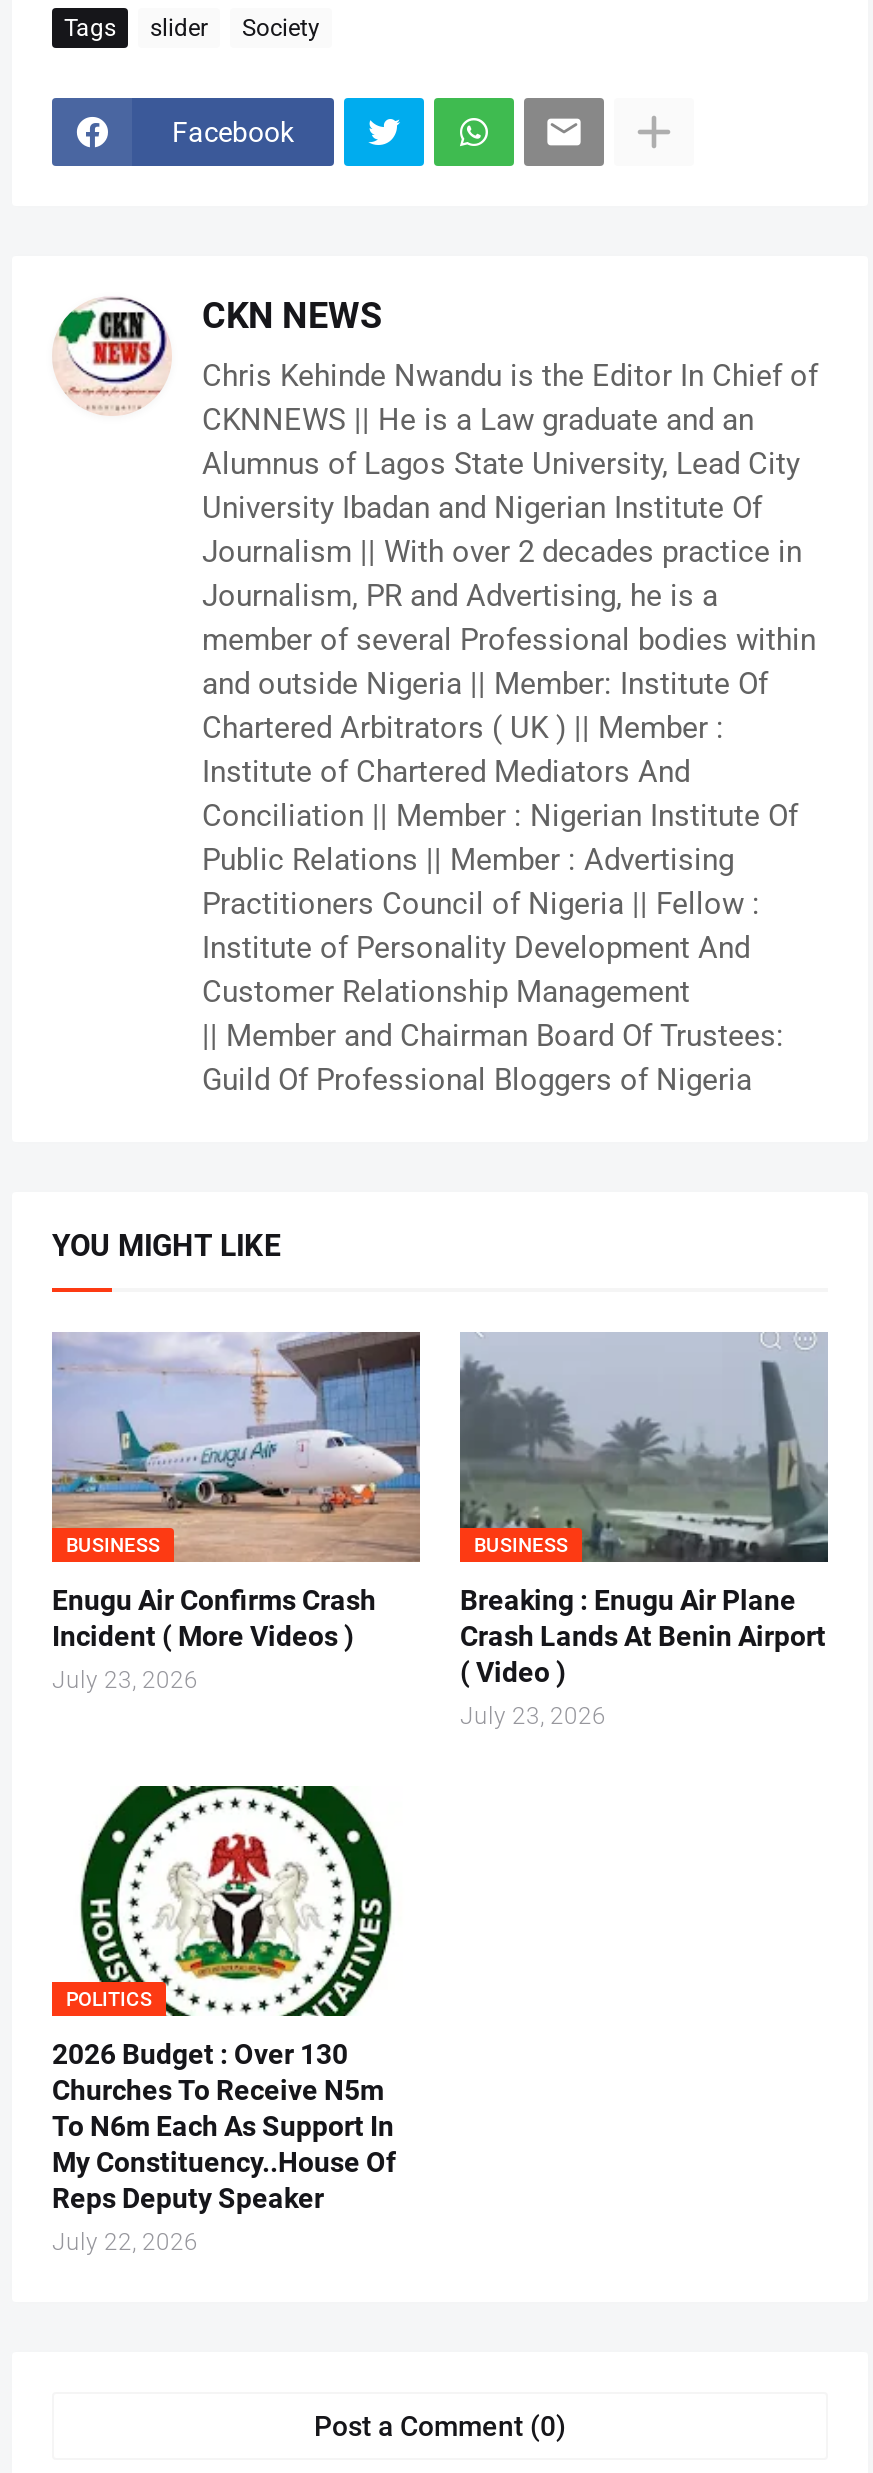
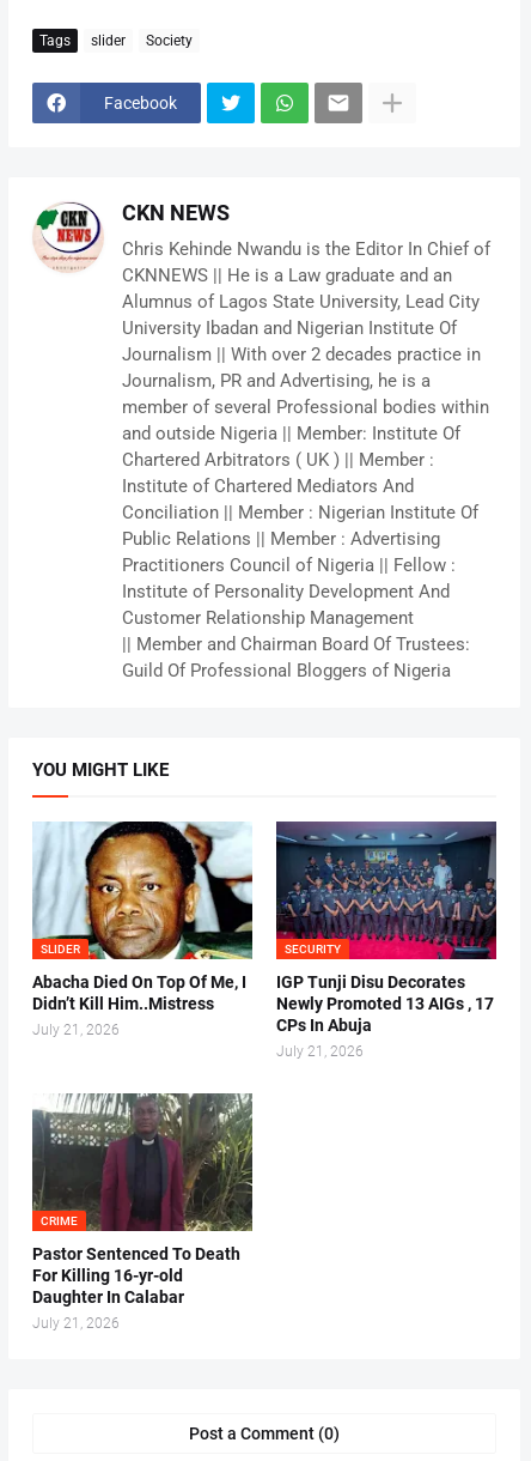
[52,1330,422,1564] [image] | BUSINESS -> [33,820,254,959] [image] | SLIDER
[458,1334,830,1564] [image] | BUSINESS -> [277,822,498,956] [image] | SECURITY
[52,1585,376,1695] Enugu Air Confirms Crash | Incident ( More Videos ) | July 23, 2026 -> [32,973,246,1039] Abacha Died On Top Of Me, I | Didn’t Kill Him..Mistress | July 21, 2026
[460,1585,826,1731] Breaking : Enugu Air Plane | Crash Lands At Benin Airport | ( Video ) | July 23, 2026 -> [276,973,494,1060] IGP Tunji Disu Decorates | Newly Promoted 13 AIGs , 17 | CPs In Abuja | July 21, 2026
[52,1784,420,2018] [image] | POLITICS -> [31,1092,254,1232] [image] | CRIME
[52,2039,396,2257] 2026 Budget : Over 130 | Churches To Receive N5m | To N6m Each As Support In | My Constituency..House Of | Reps Deputy Speaker | July 22, 2026 -> [32,1245,240,1332] Pastor Sentenced To Death | For Killing 16-yr-old | Daughter In Calabar | July 21, 2026

